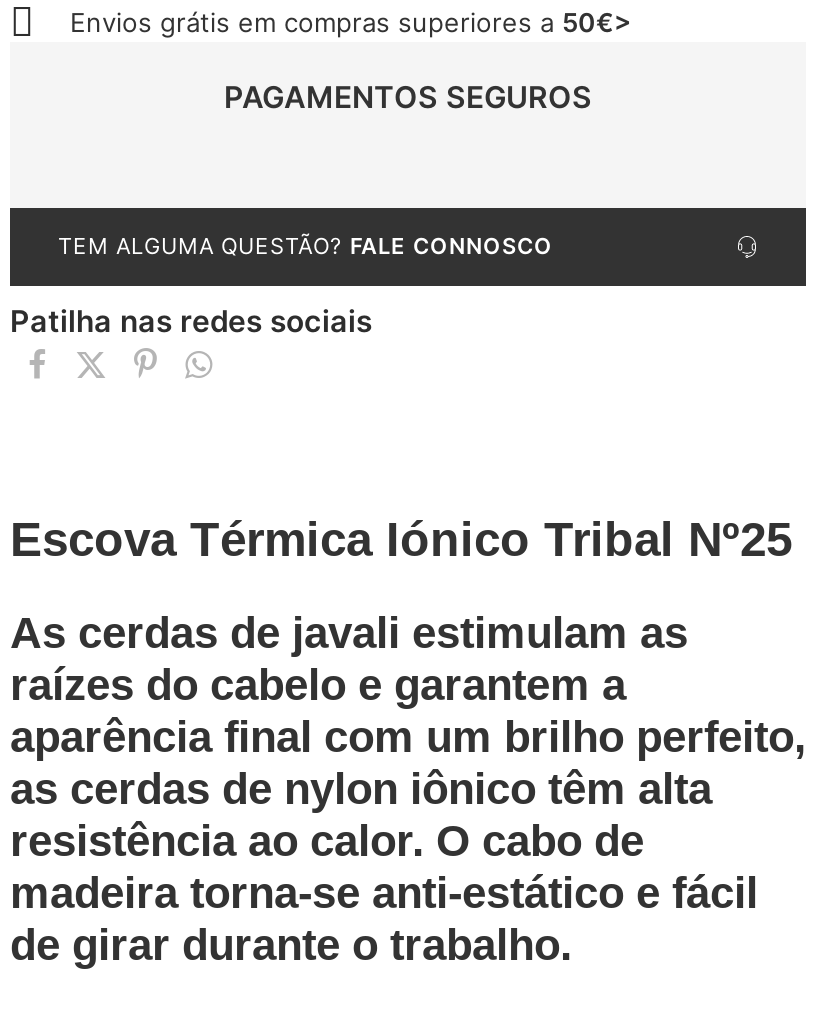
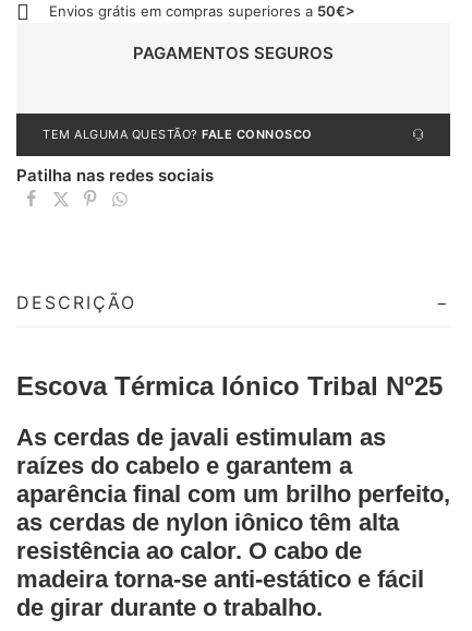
none -> [16,292,136,314] DESCRIÇÃO

